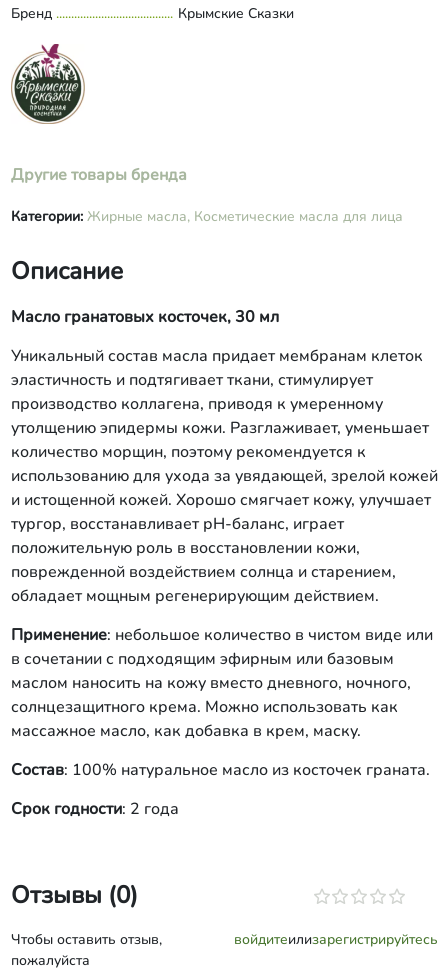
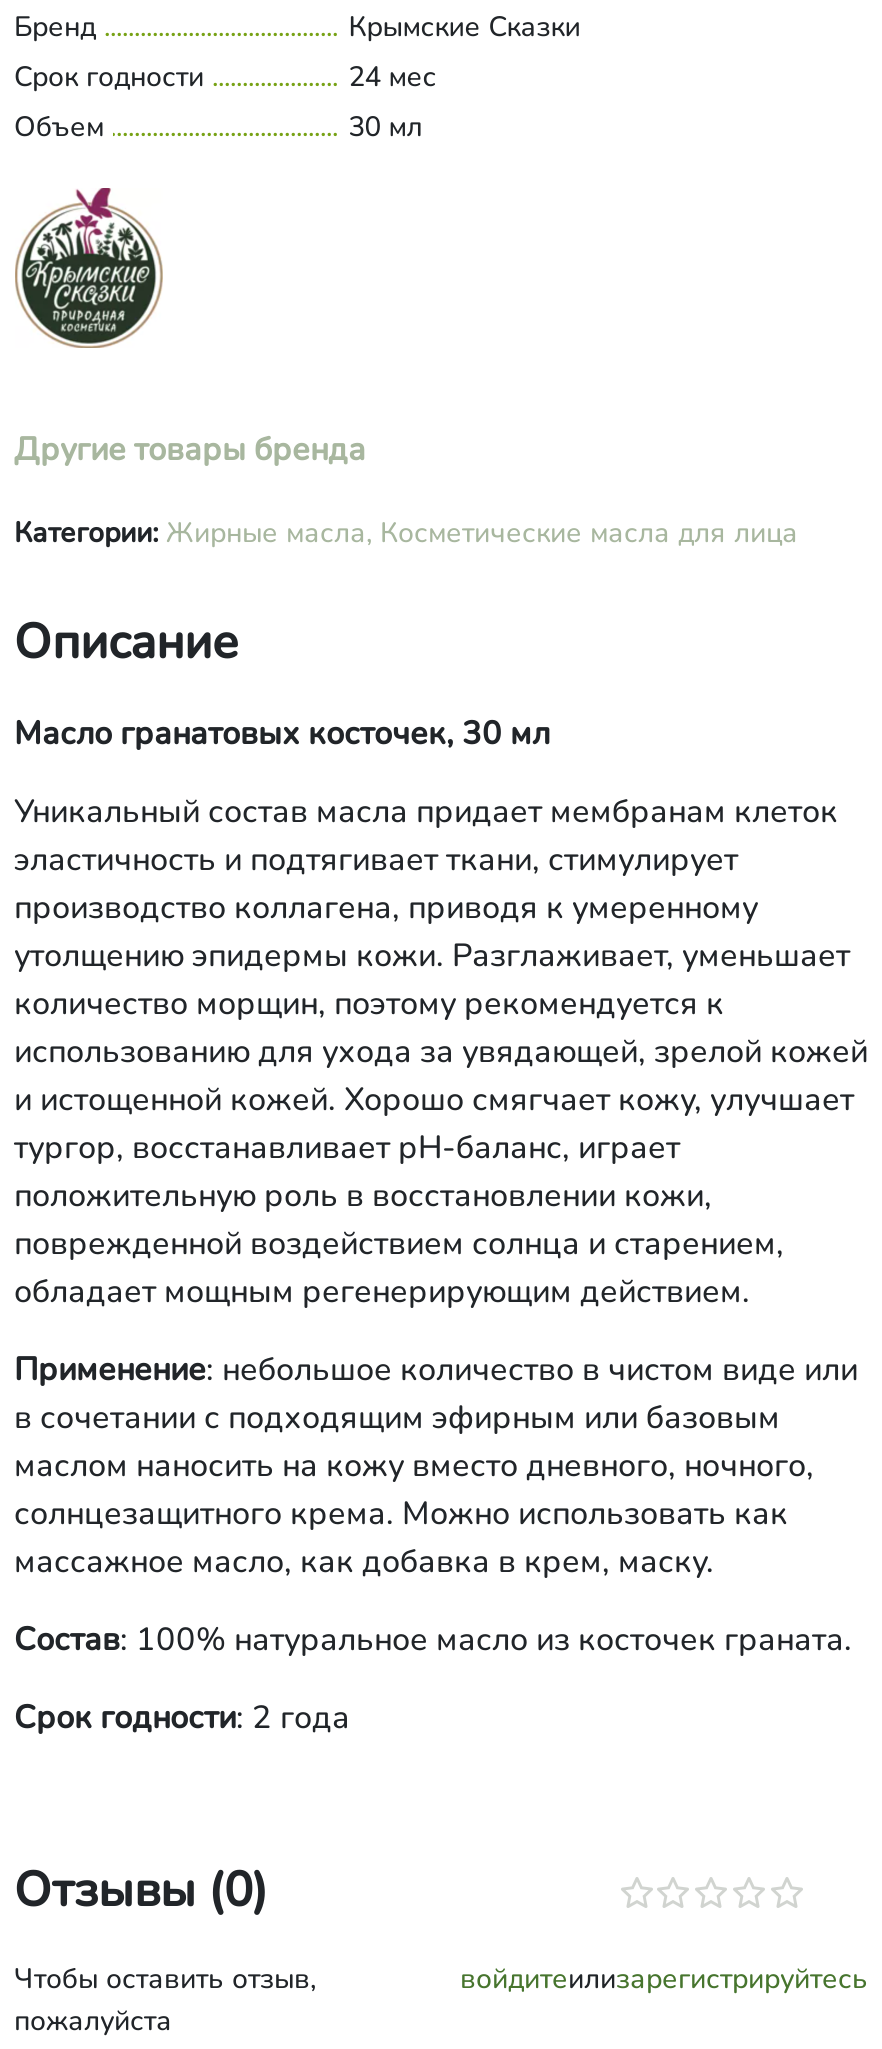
none -> [14,58,437,146] Срок годности | 24 мес | Объем | 30 мл

